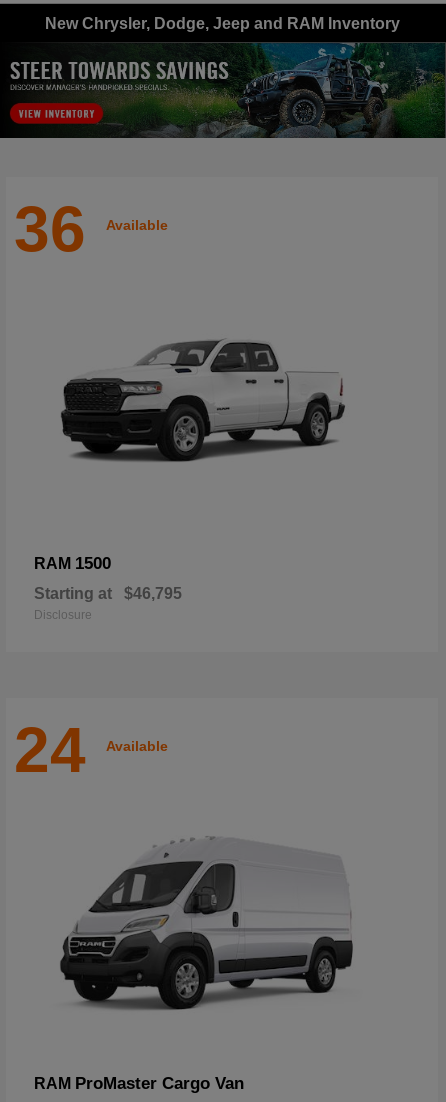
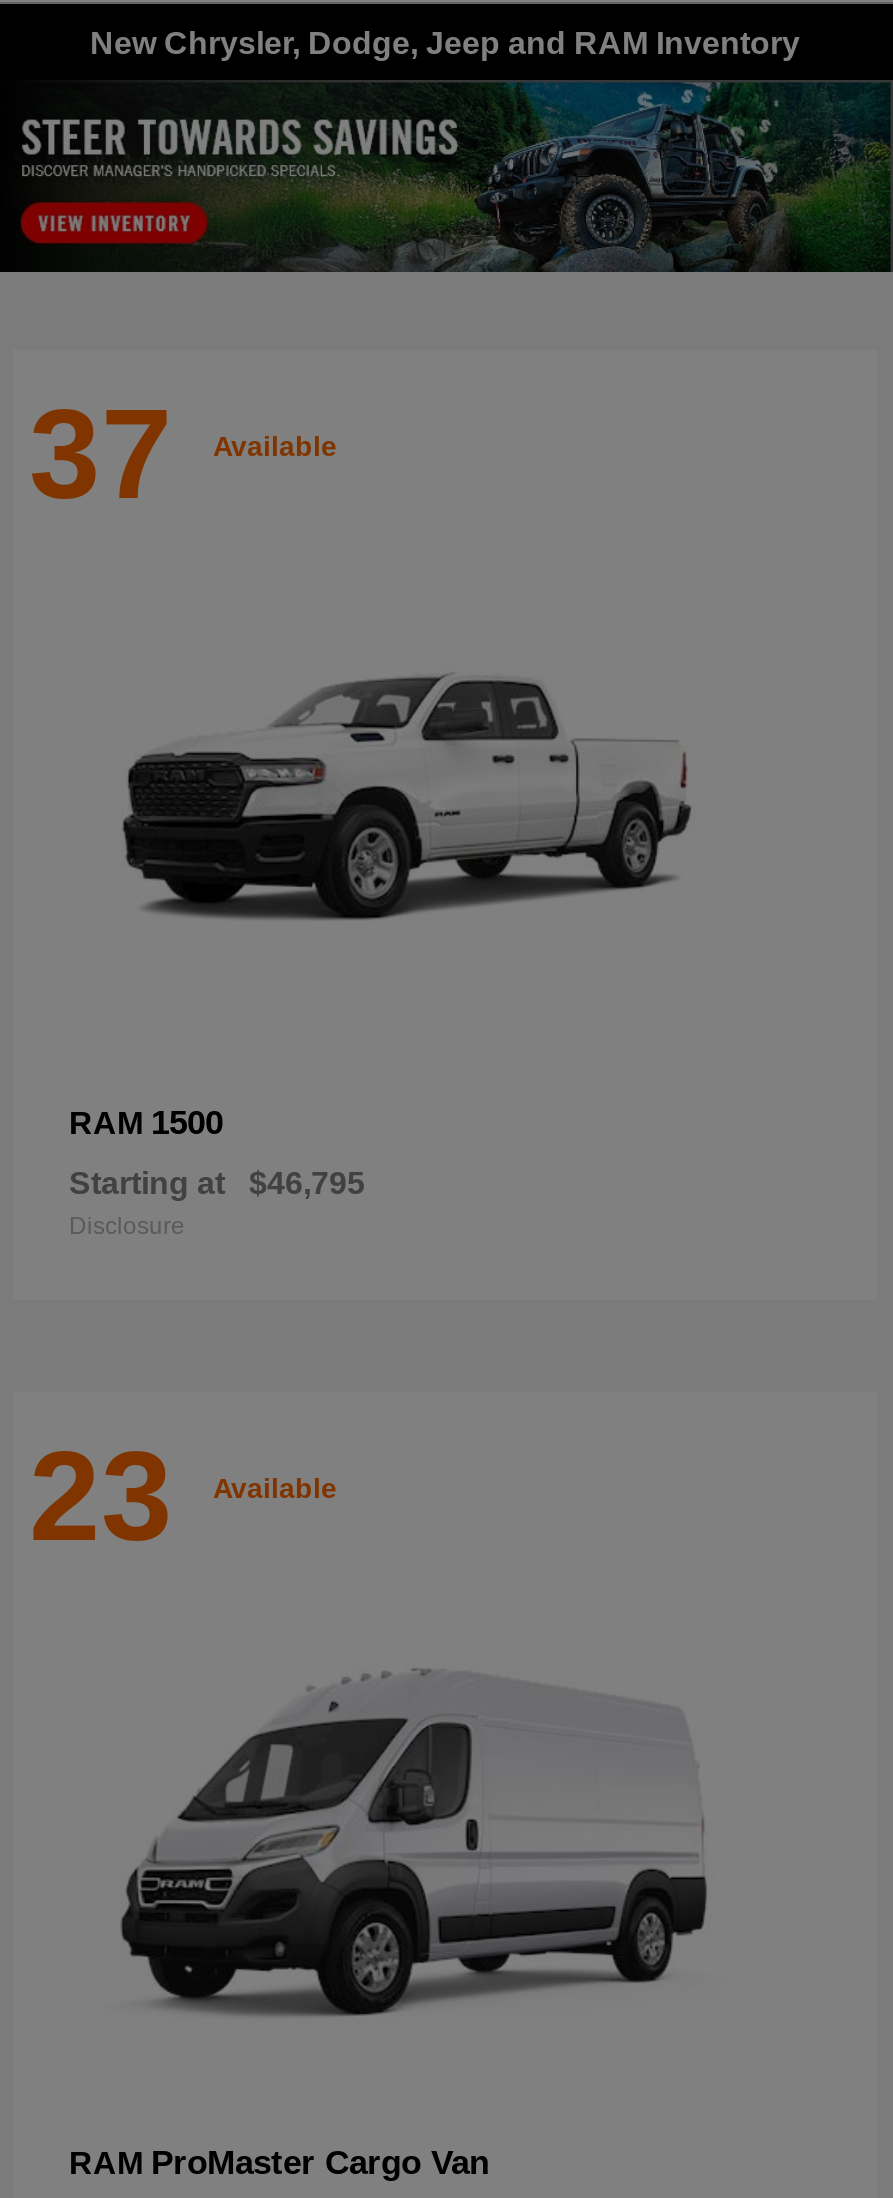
[14,193,168,265] 36 Available -> [29,382,337,526] 37 Available
[14,714,168,786] 24 Available -> [29,1424,337,1568] 23 Available

